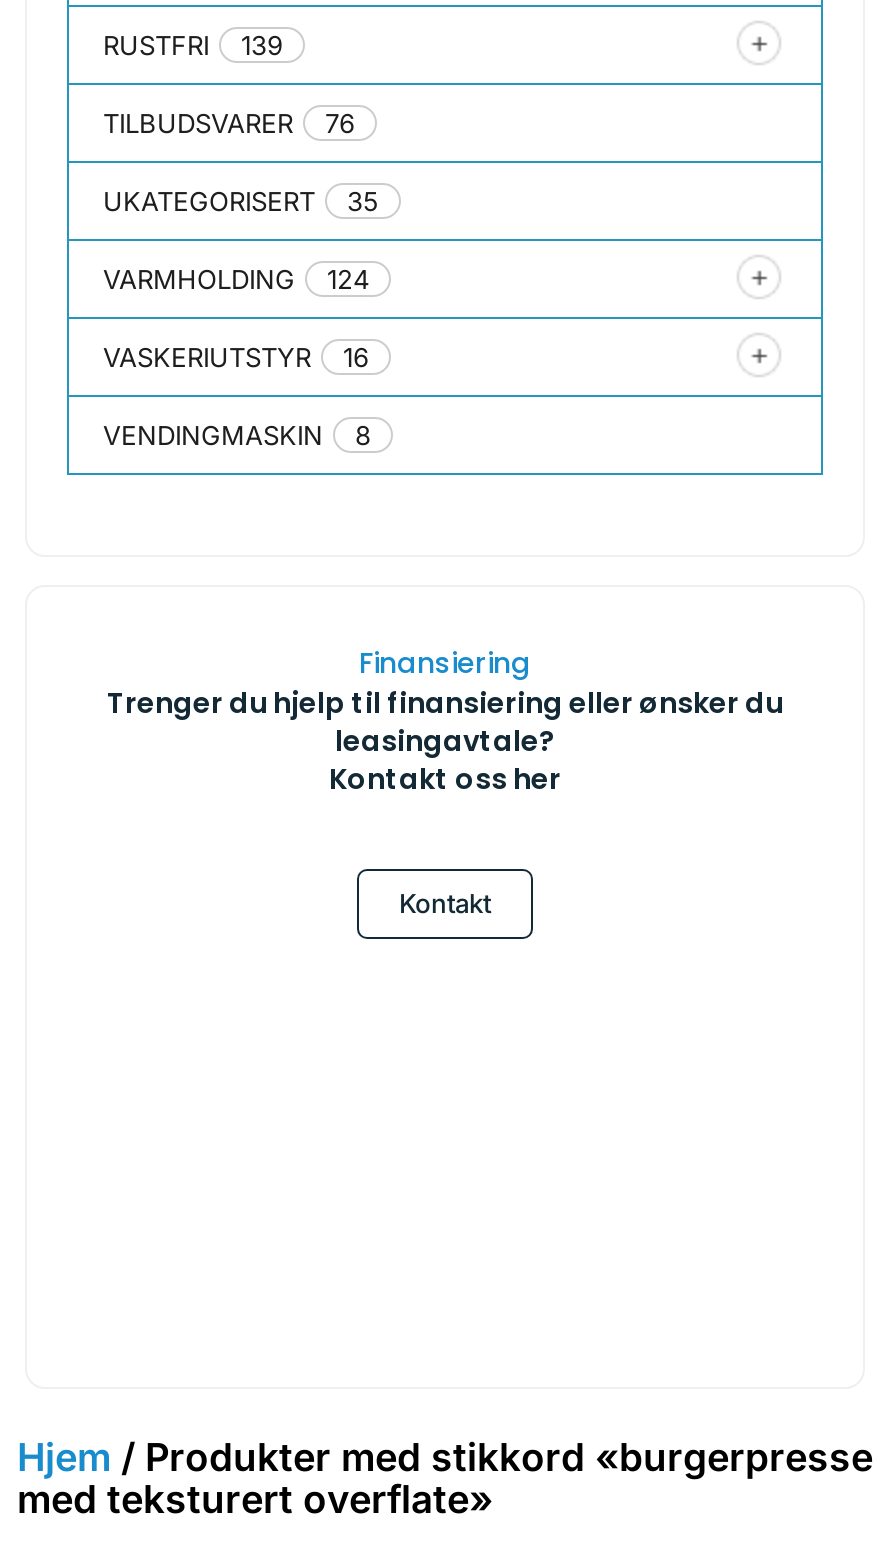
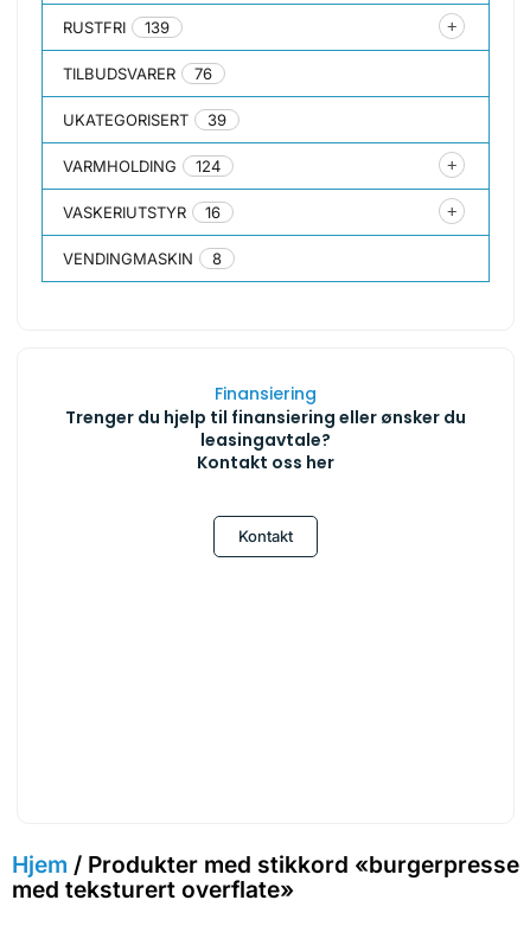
[103,184,379,216] UKATEGORISERT 35 -> [63,110,226,129] UKATEGORISERT 39

